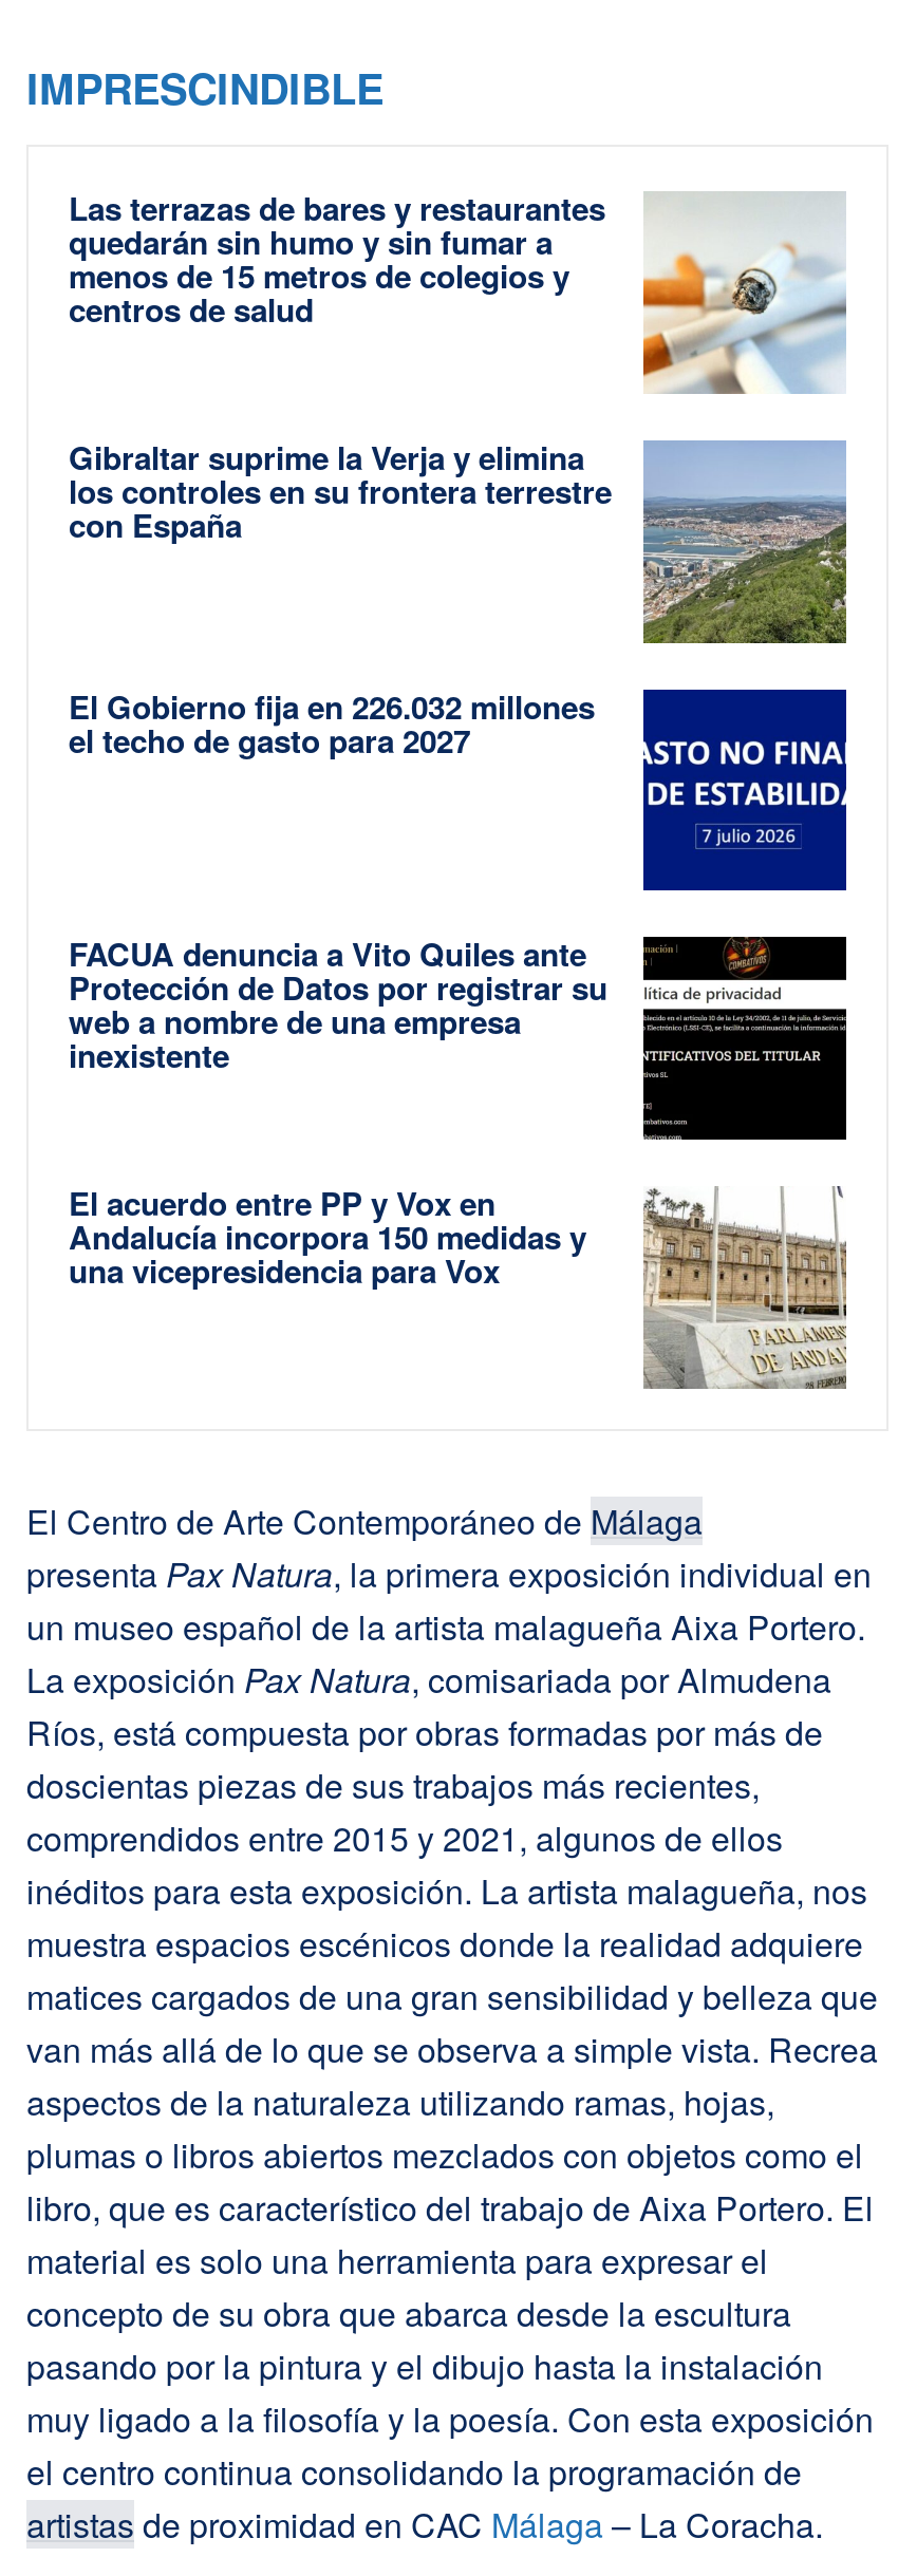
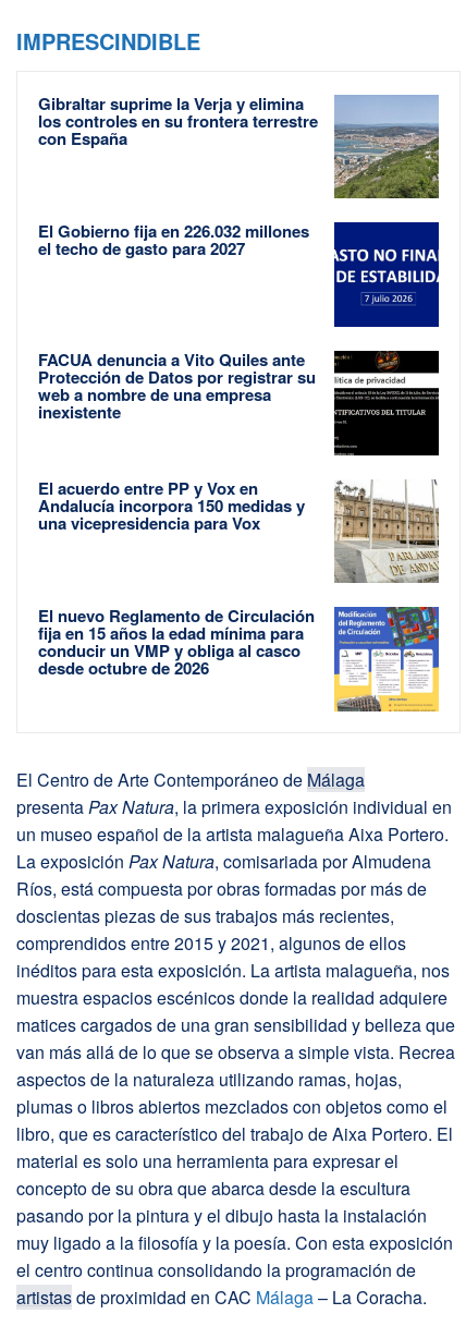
[69,185,846,395] [image] | Las terrazas de bares y restaurantes | quedarán sin humo y sin fumar a | menos de 15 metros de colegios y | centros de salud -> none
moved [69,434,850,1294] -> [38,91,441,535]: [image] | Gibraltar suprime la Verja y elimina | los controles en su frontera terrestre | ... | Andalucía incorpora 150 medidas y | una vicepresidencia para Vox
none -> [38,604,440,713] [image] | El nuevo Reglamento de Circulación | fija en 15 años la edad mínima para | conducir un VMP y obliga al casco | desde octubre de 2026

